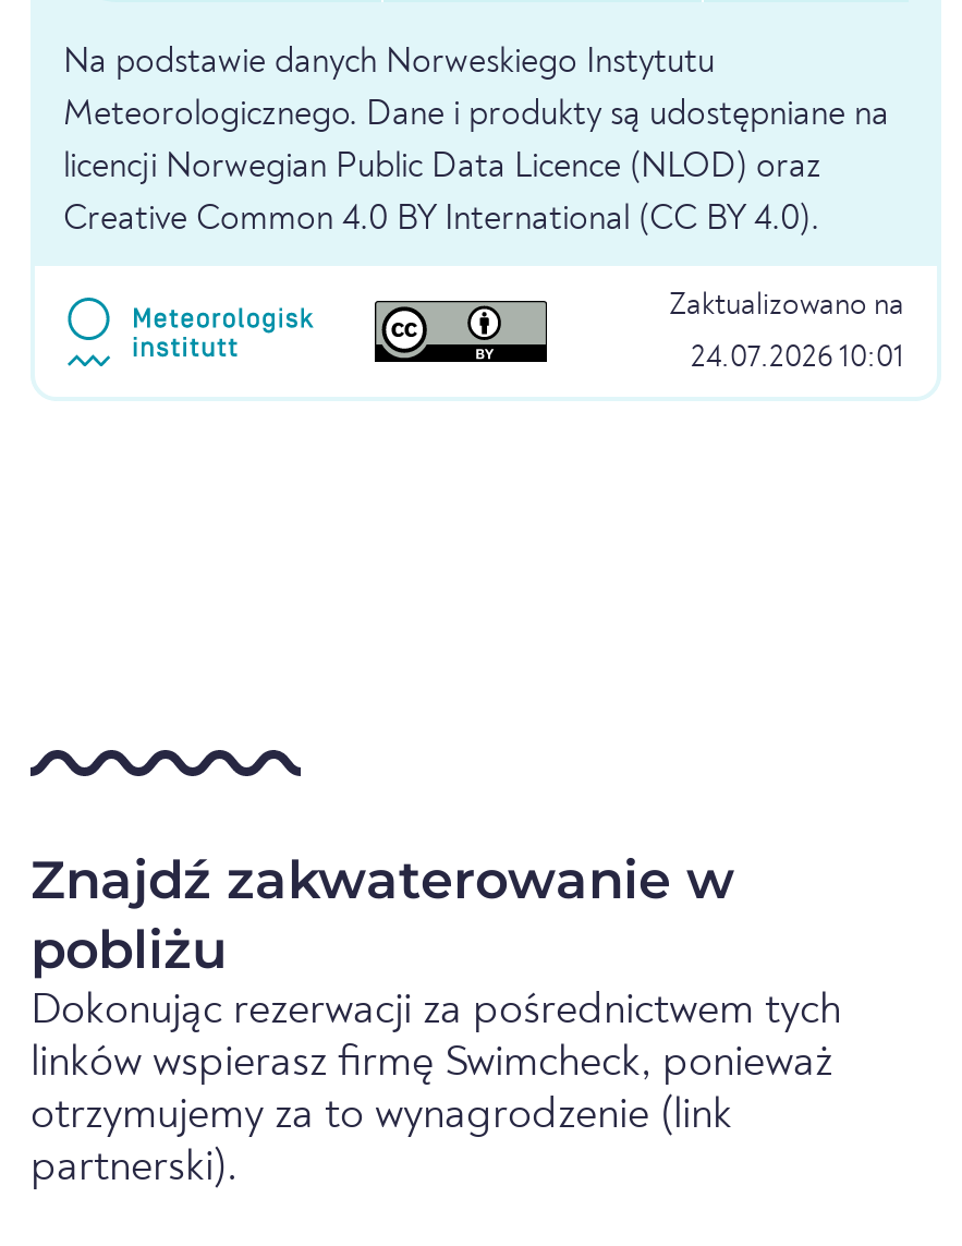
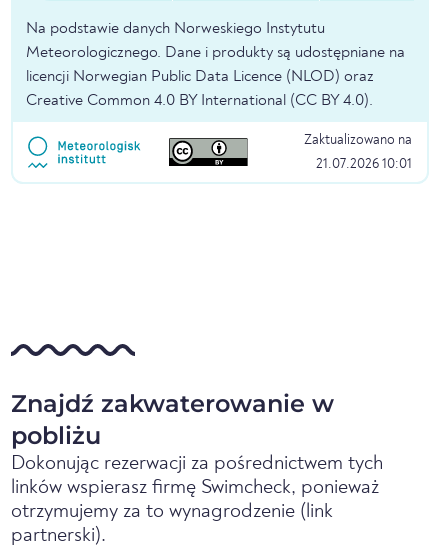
[691,343,904,373] 24.07.2026 10:01 -> [316,157,412,171] 21.07.2026 10:01

